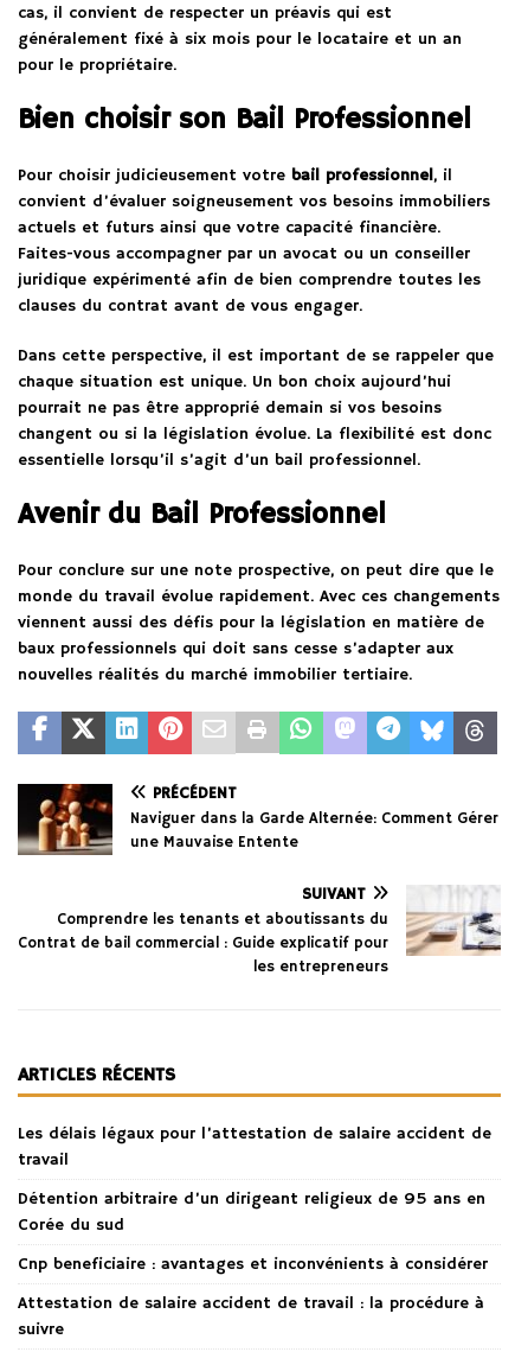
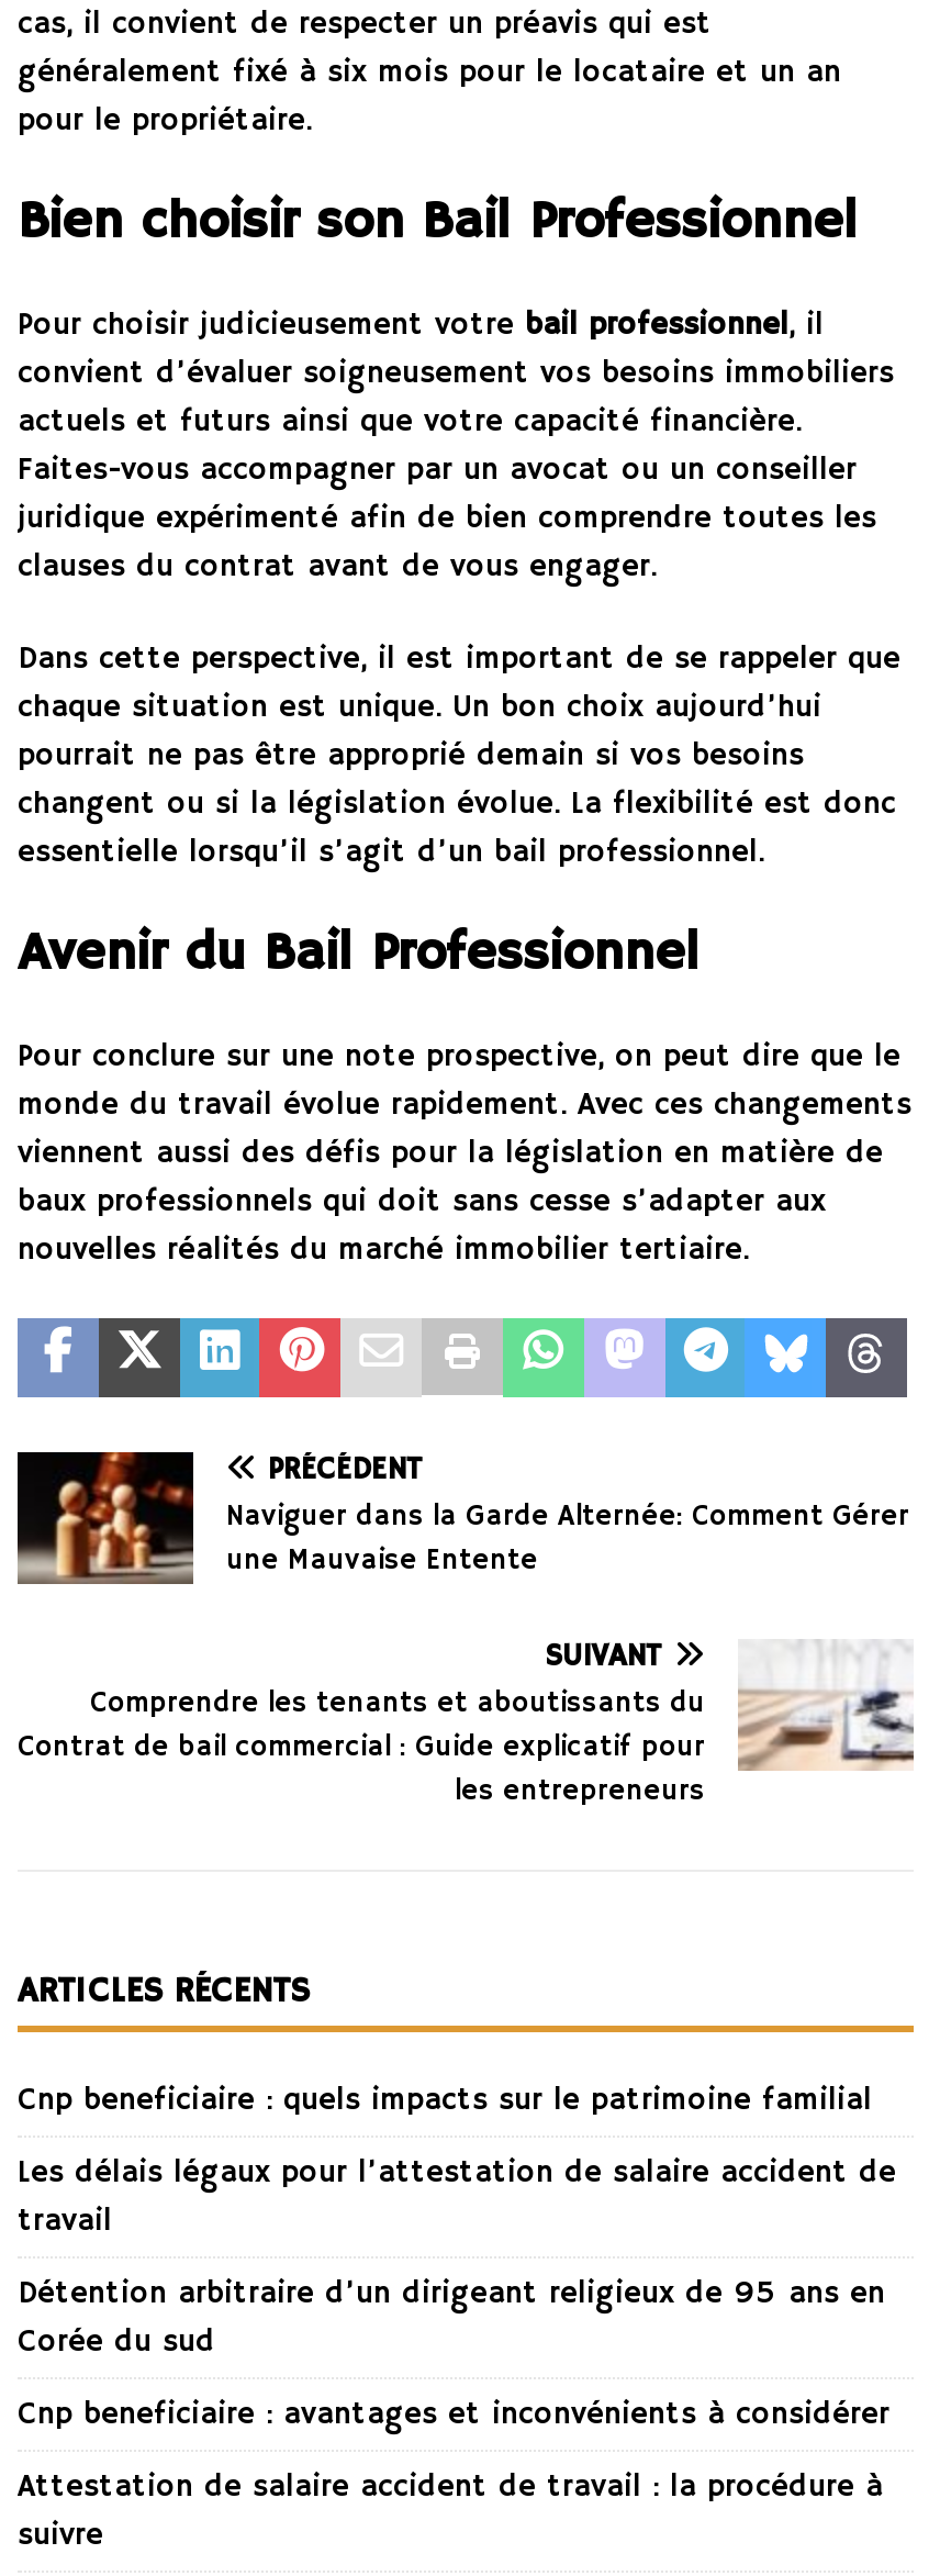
none -> [18,2081,872,2121] Cnp beneficiaire : quels impacts sur le patrimoine familial

